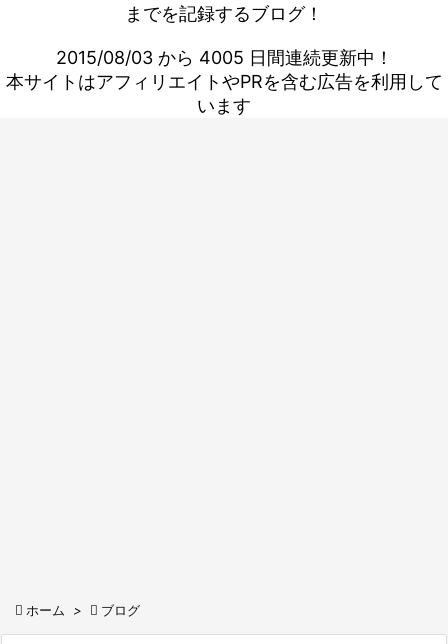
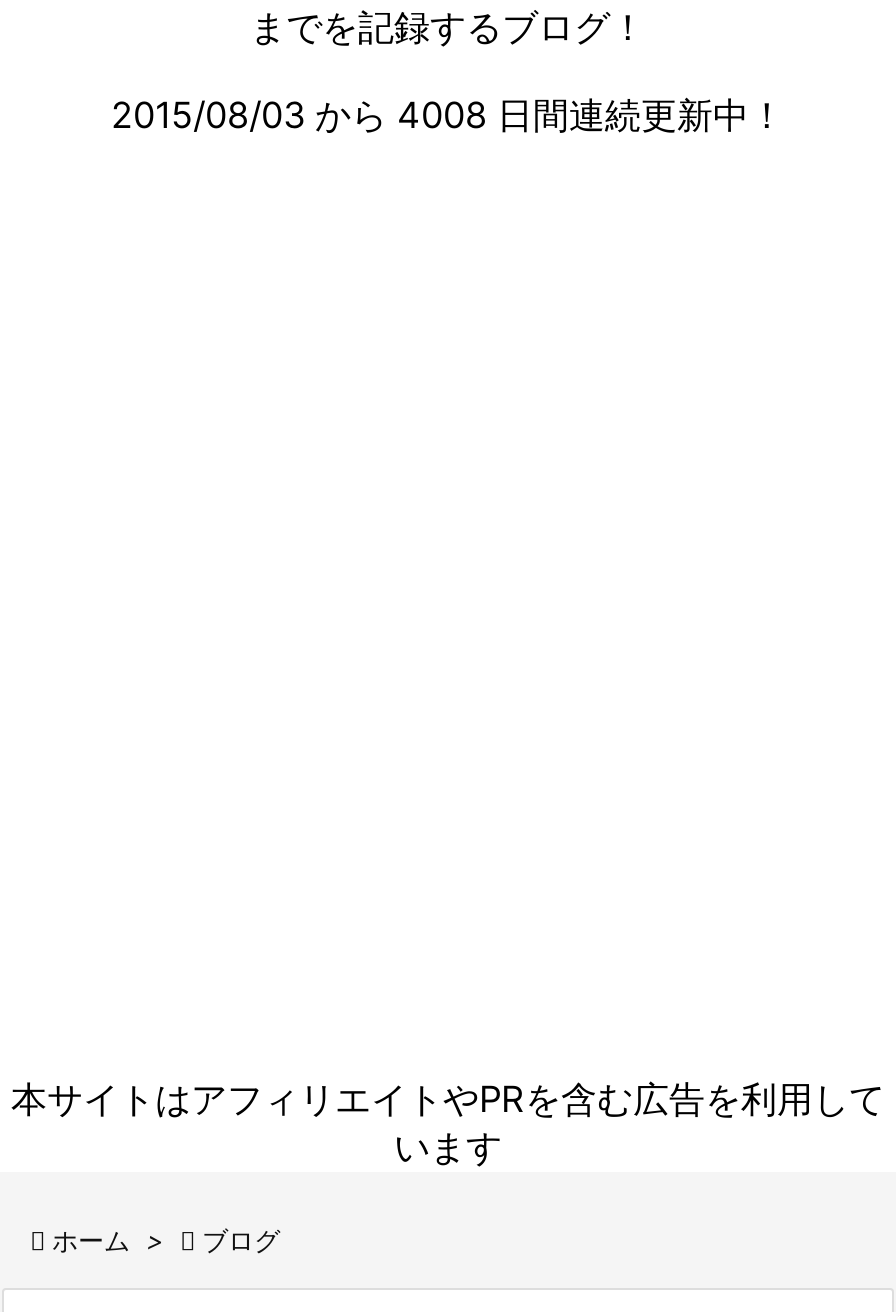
[55,47,392,68] 2015/08/03 から 4005 日間連続更新中！ -> [111,94,785,136] 2015/08/03 から 4008 日間連続更新中！
moved [5,71,442,116] -> [11,1078,885,1168]: 本サイトはアフィリエイトやPRを含む広告を利用して | います

